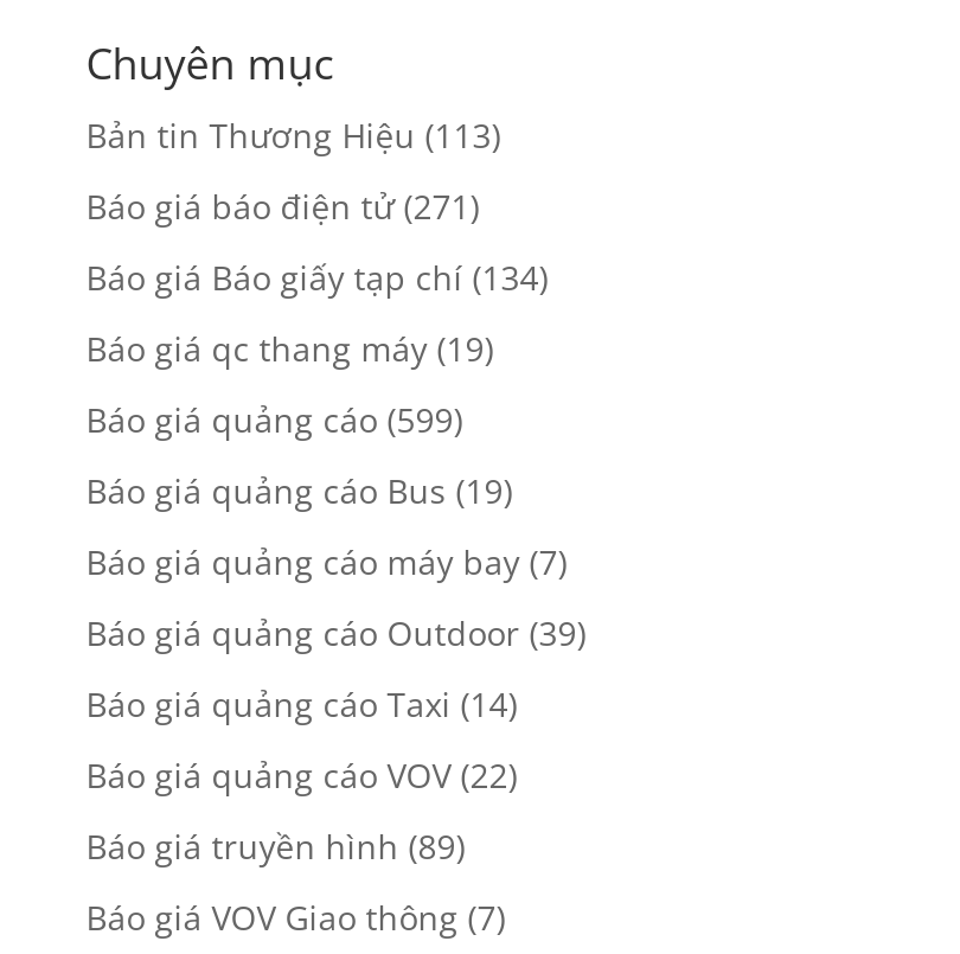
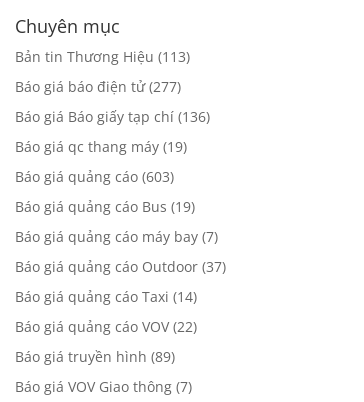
[86,183,480,228] Báo giá báo điện tử (271) -> [15,77,181,96] Báo giá báo điện tử (277)
[86,254,548,299] Báo giá Báo giấy tạp chí (134) -> [15,107,210,126] Báo giá Báo giấy tạp chí (136)
[86,396,463,441] Báo giá quảng cáo (599) -> [15,167,174,186] Báo giá quảng cáo (603)
[86,610,586,655] Báo giá quảng cáo Outdoor (39) -> [15,257,226,276] Báo giá quảng cáo Outdoor (37)

